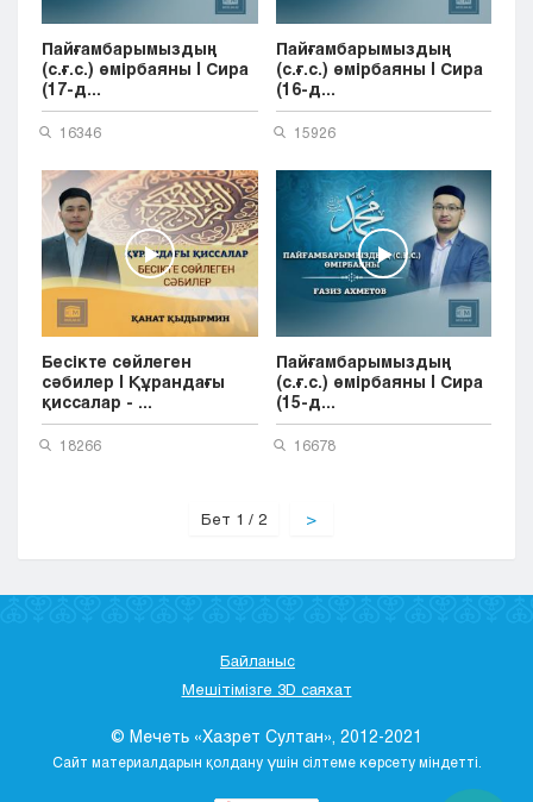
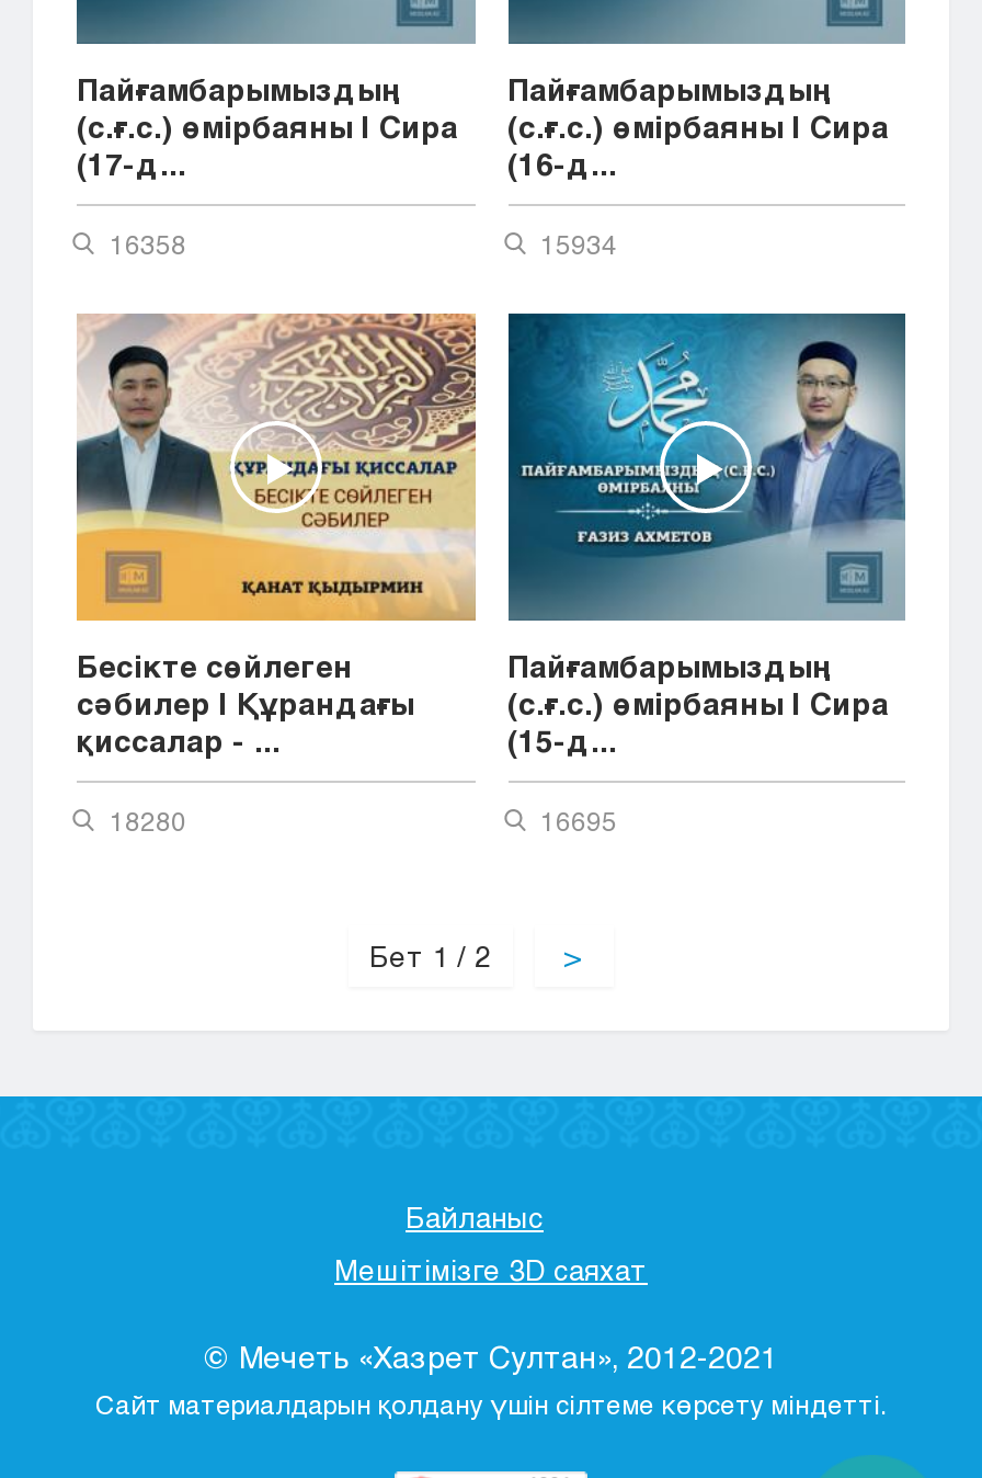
[59,124,101,140] 16346 -> [110,228,186,259] 16358
[293,124,335,140] 15926 -> [540,228,617,259] 15934
[59,437,101,453] 18266 -> [110,805,186,835] 18280
[293,437,335,453] 16678 -> [540,805,617,835] 16695

